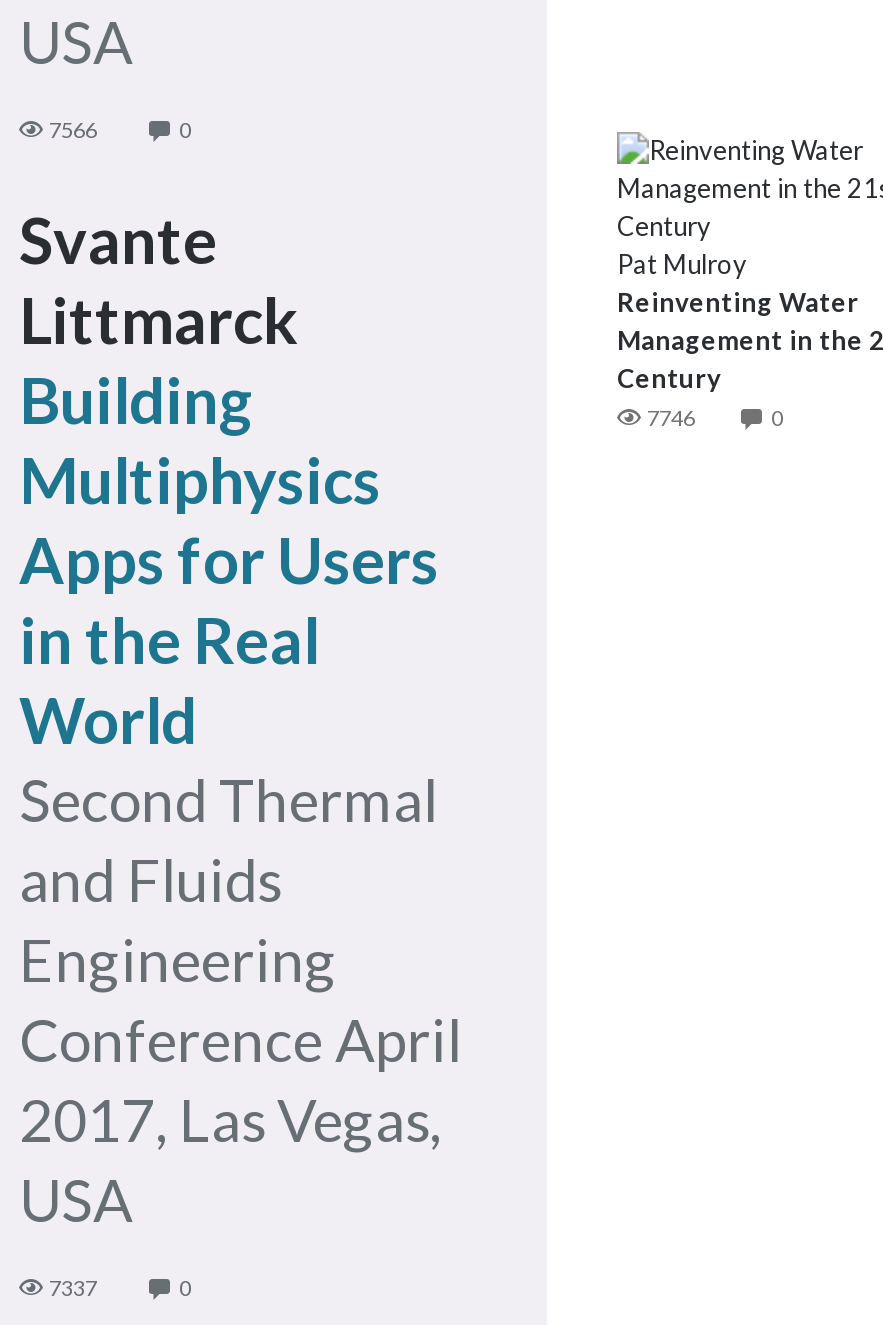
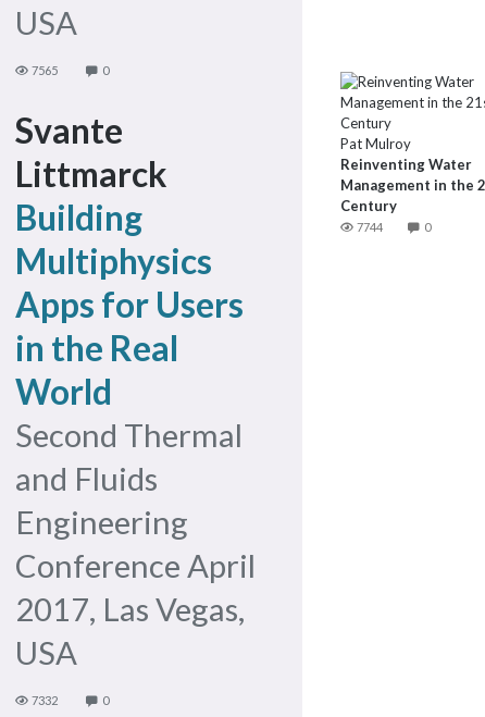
[49,116,97,142] 7566 -> [32,63,58,77] 7565
[647,405,695,431] 7746 -> [357,220,383,234] 7744
[49,1274,97,1300] 7337 -> [32,693,58,707] 7332

